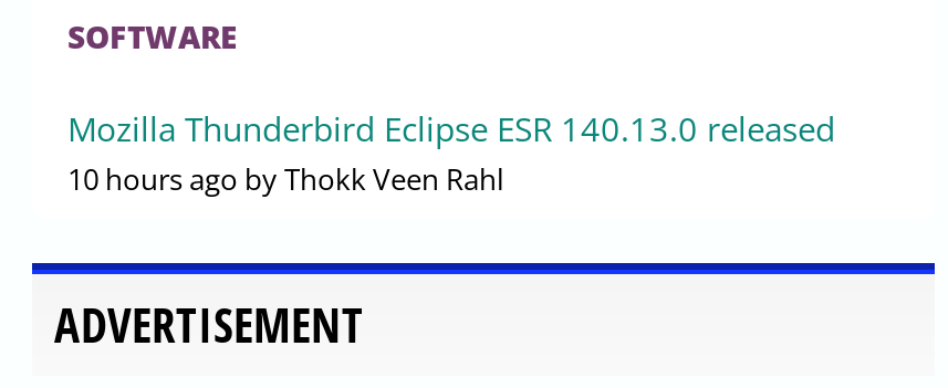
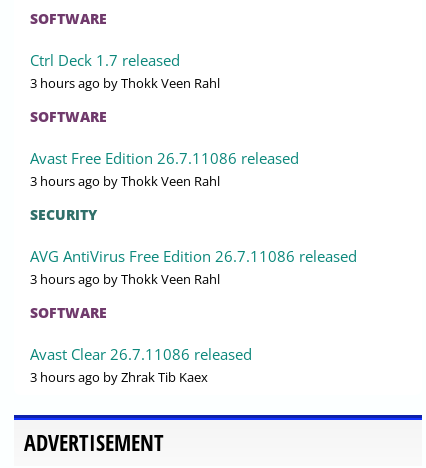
[67,106,835,199] Mozilla Thunderbird Eclipse ESR 140.13.0 released | 10 hours ago by Thokk Veen Rahl -> [30,50,357,386] Ctrl Deck 1.7 released | 3 hours ago by Thokk Veen Rahl | SOFTWARE | Avast Free Edition 26.7.11086 released | 3 hours ago by Thokk Veen Rahl | SECURITY | AVG AntiVirus Free Edition 26.7.11086 released | 3 hours ago by Thokk Veen Rahl | SOFTWARE | Avast Clear 26.7.11086 released | 3 hours ago by Zhrak Tib Kaex

